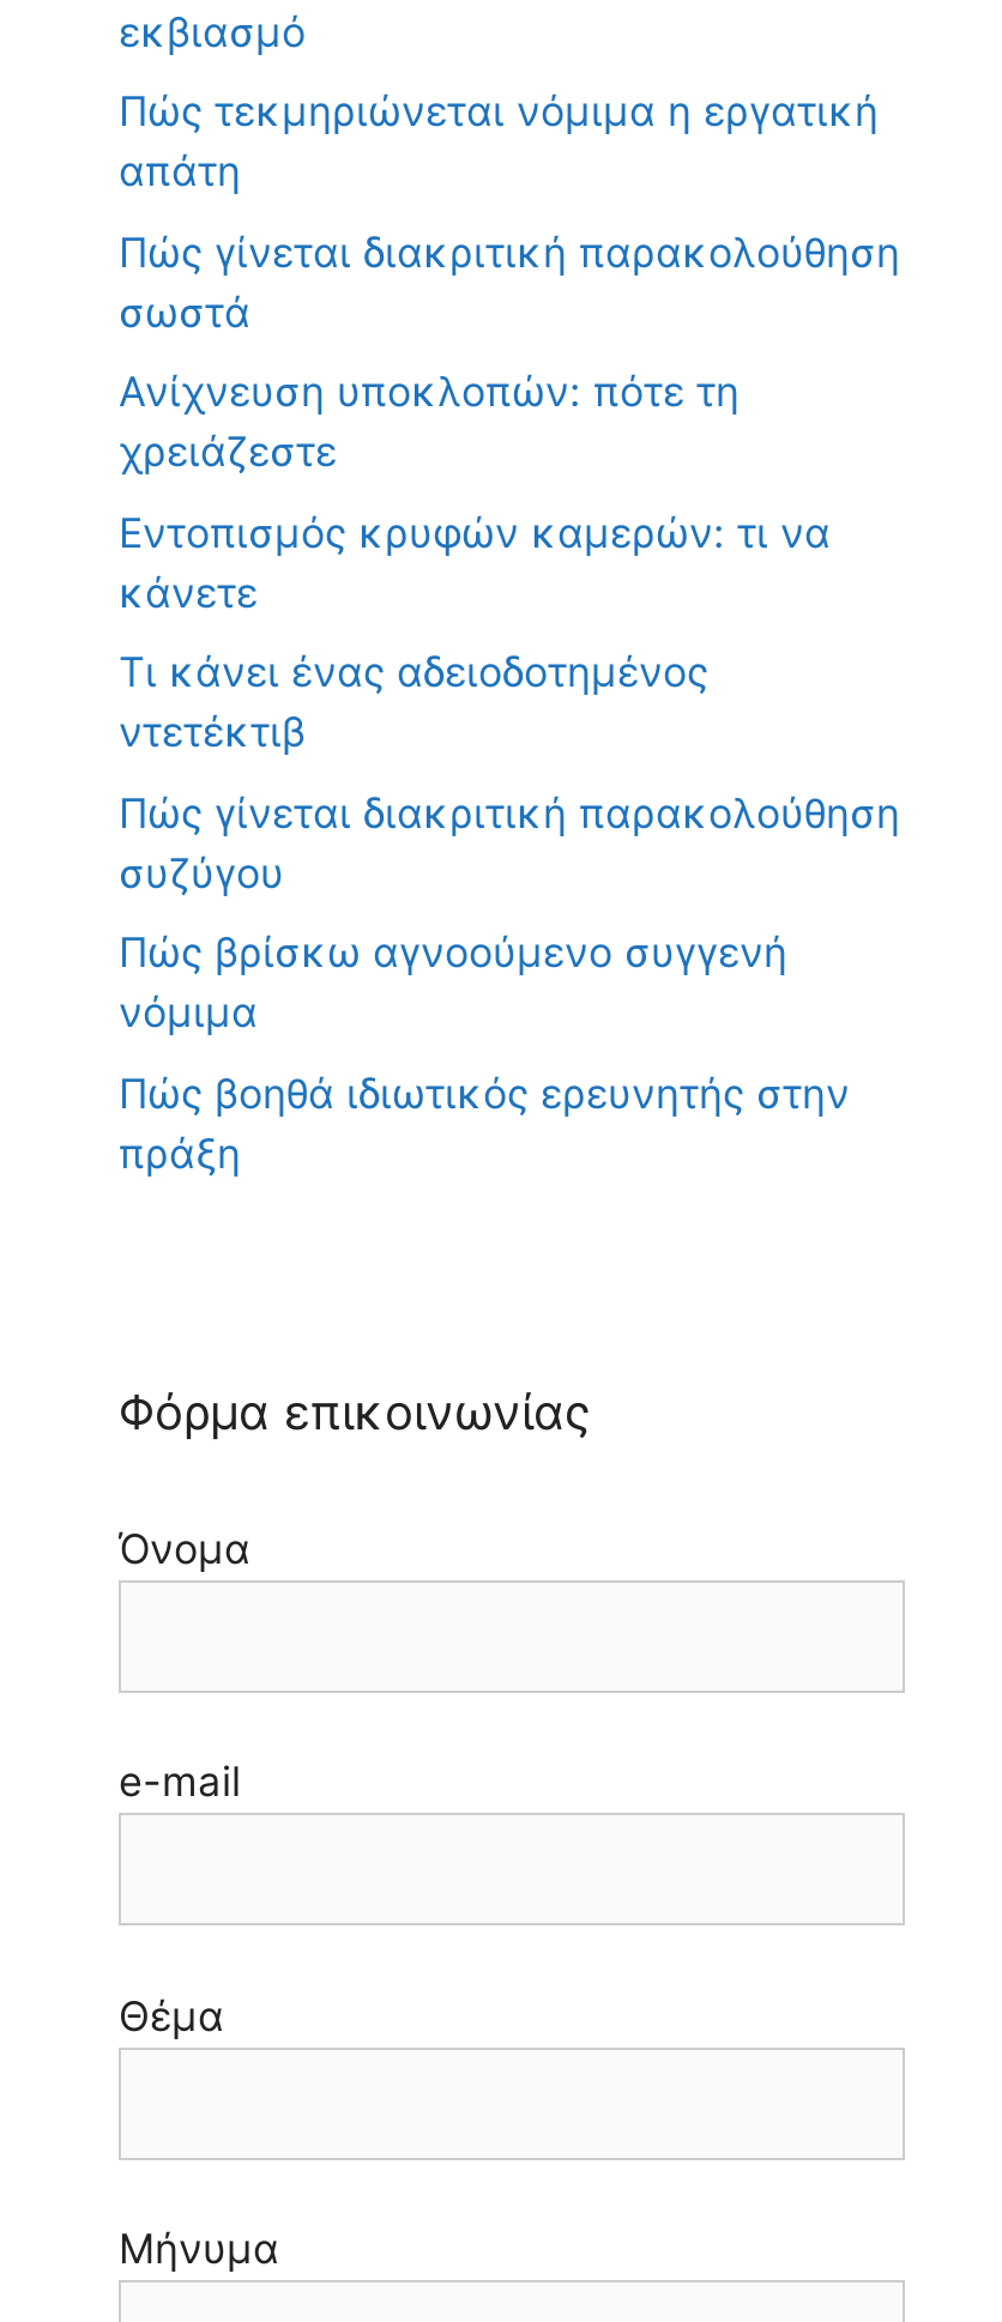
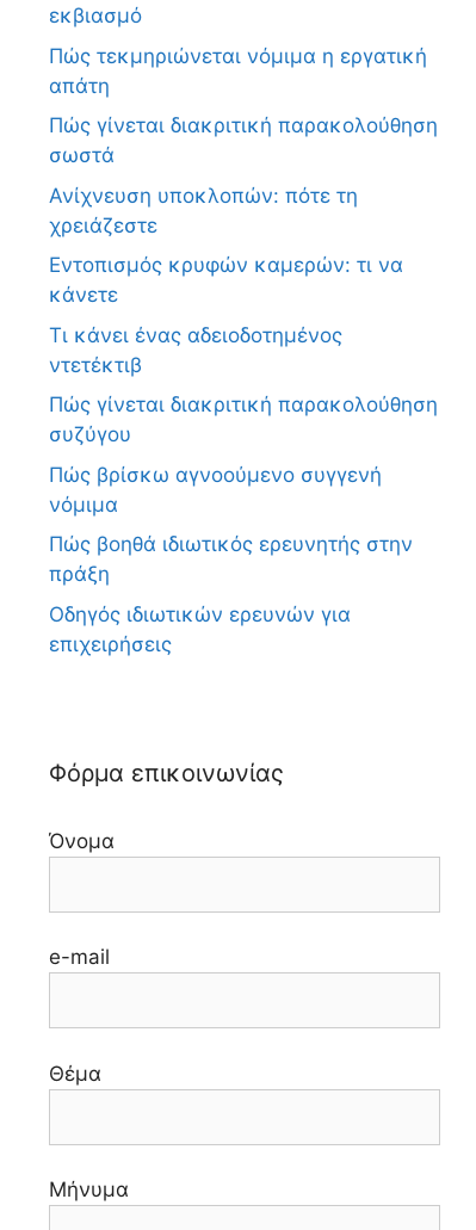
none -> [49,602,351,656] Οδηγός ιδιωτικών ερευνών για | επιχειρήσεις

